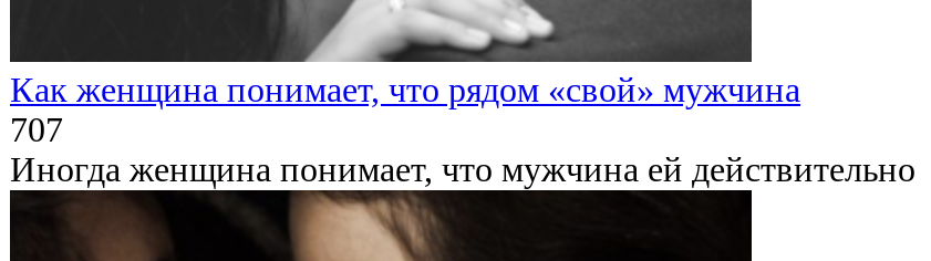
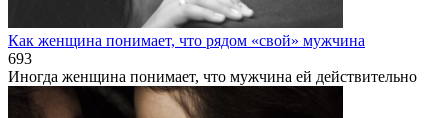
[10,111,63,149] 707 -> [8,50,32,67] 693

